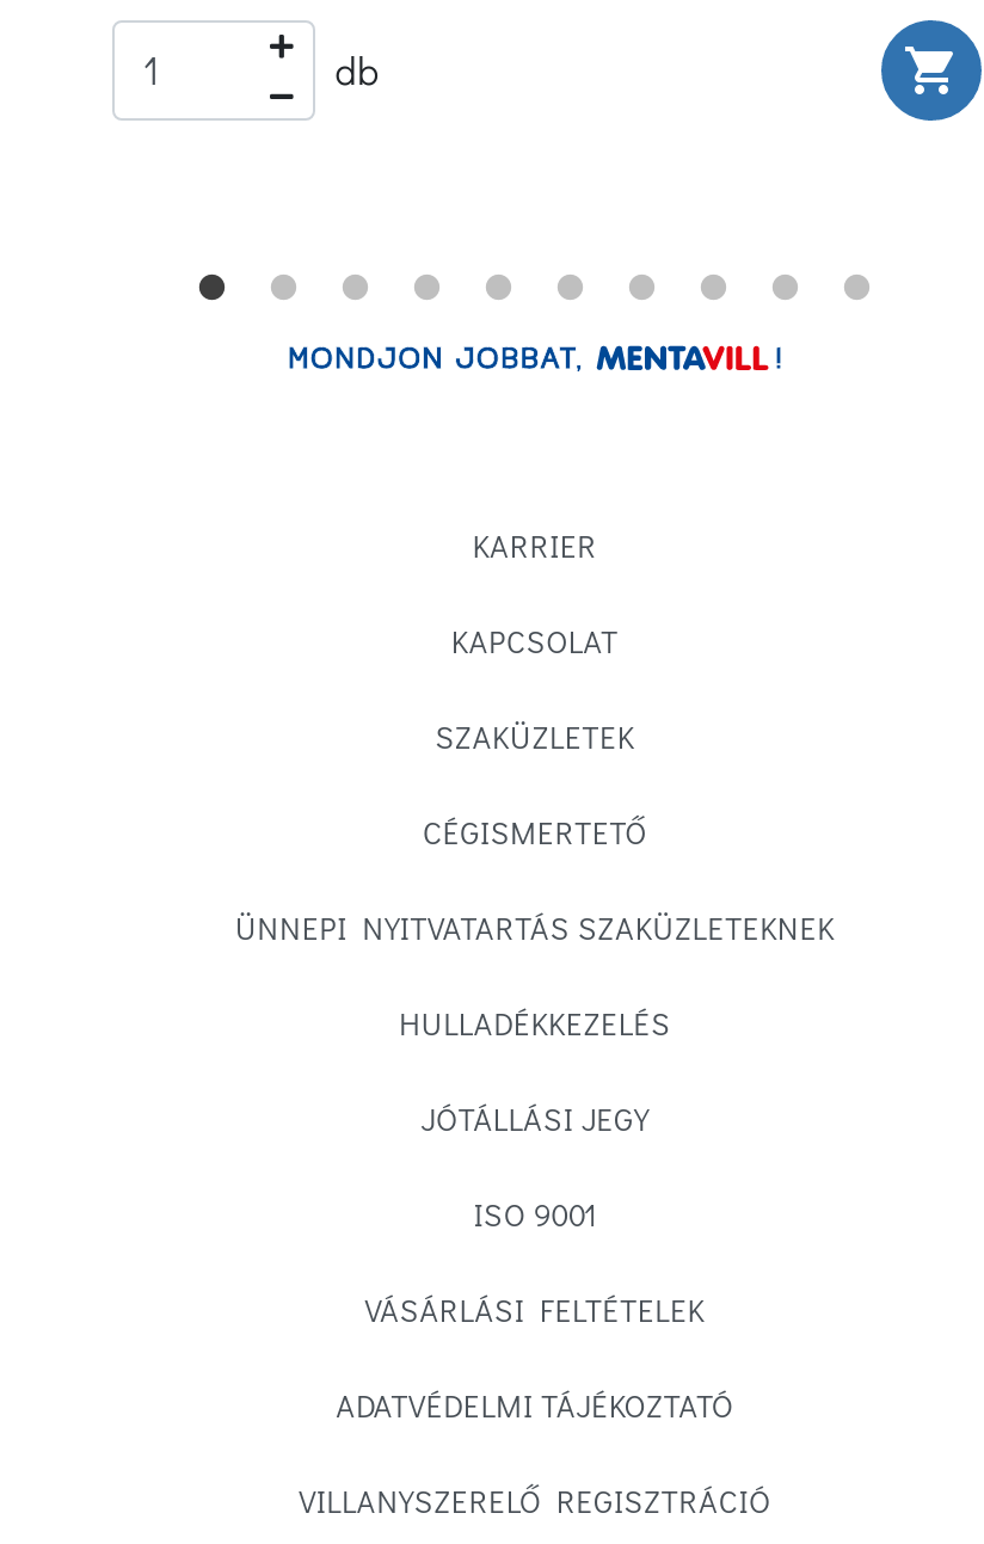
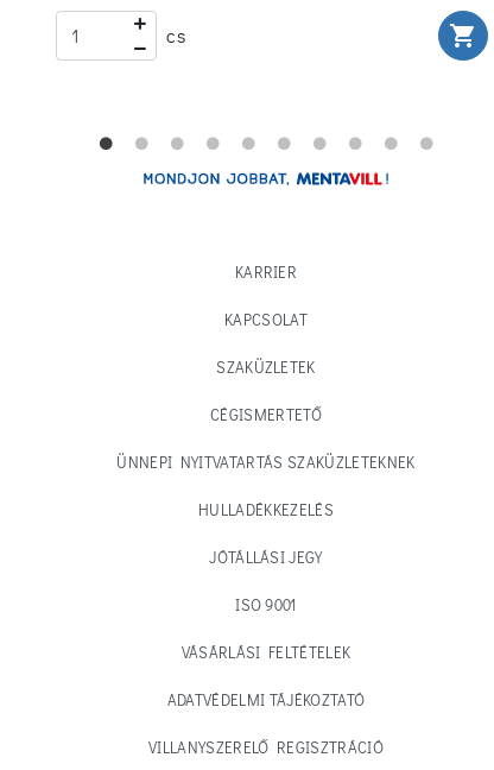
[335,44,380,95] db -> [167,23,185,48] cs

